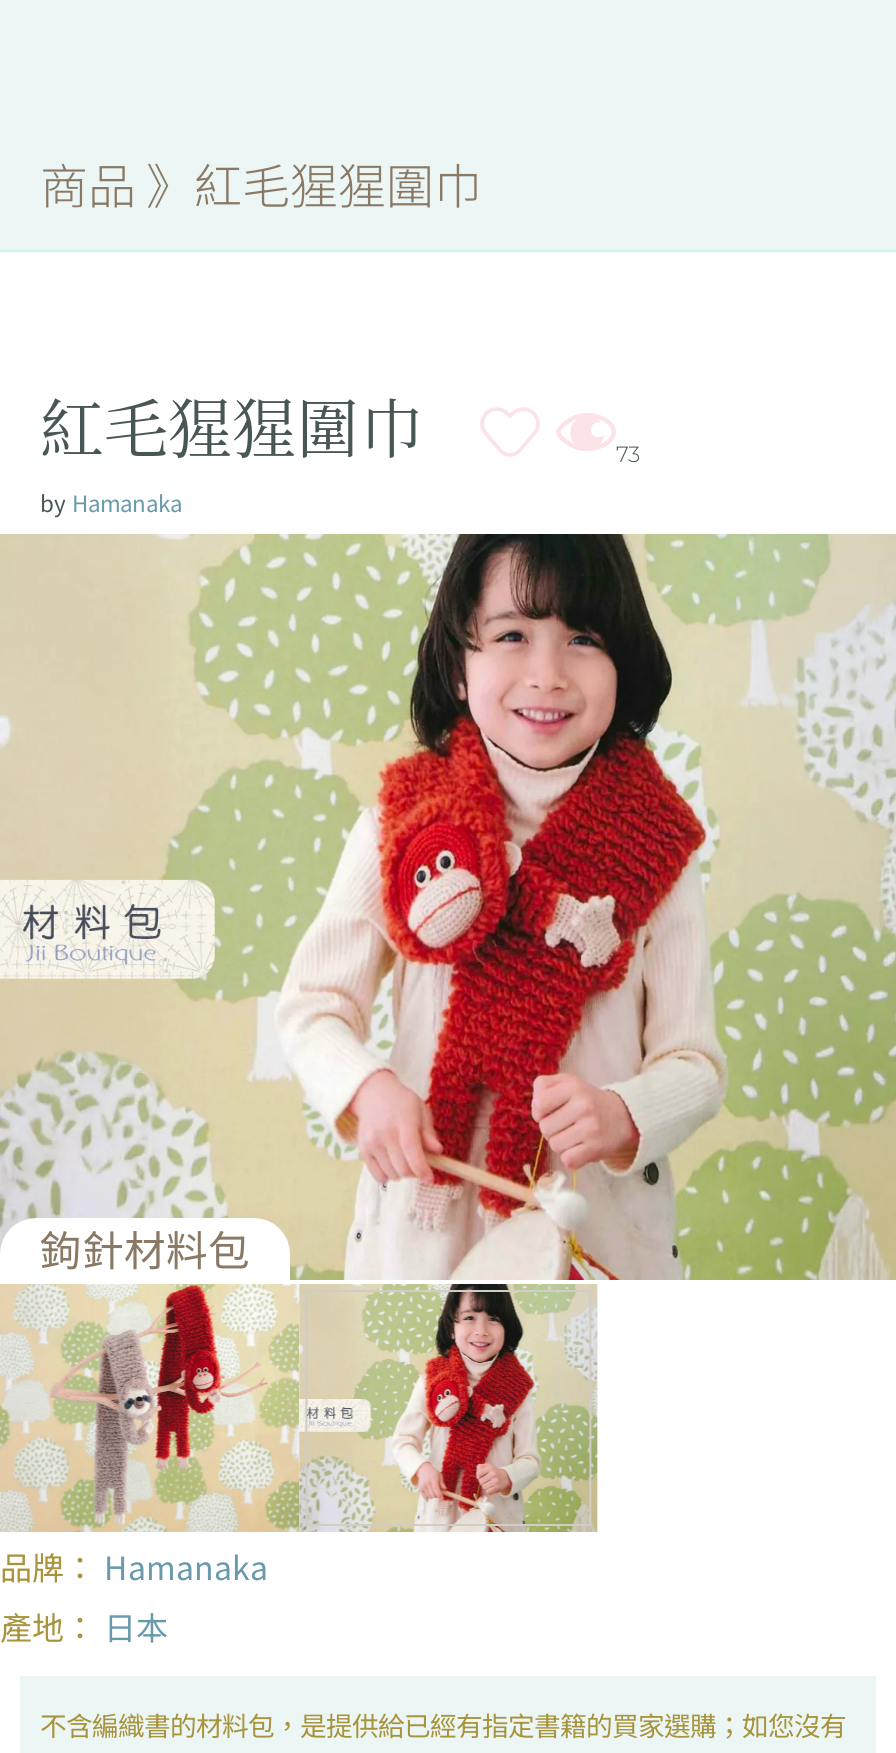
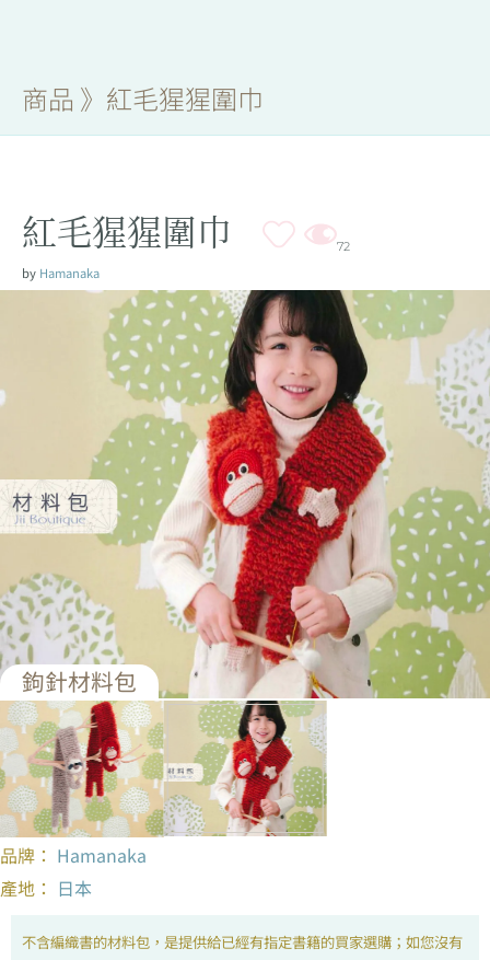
[616,440,640,468] 73 -> [337,239,350,254] 72

